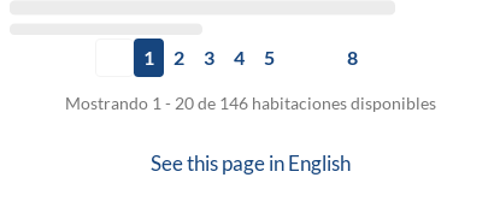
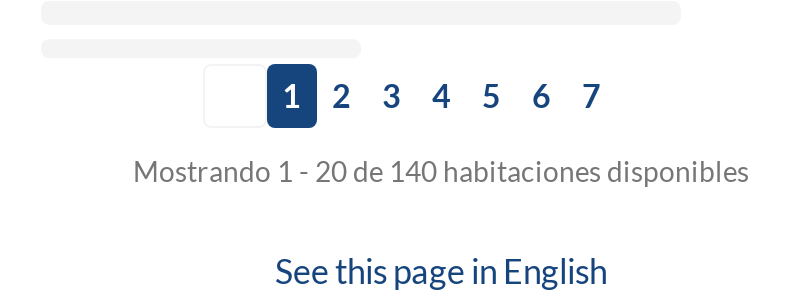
[347,46,358,69] 8 -> [532,76,600,114] 6 | 7
[65,93,436,113] Mostrando 1 - 20 de 146 habitaciones disponibles -> [133,154,749,188] Mostrando 1 - 20 de 140 habitaciones disponibles

